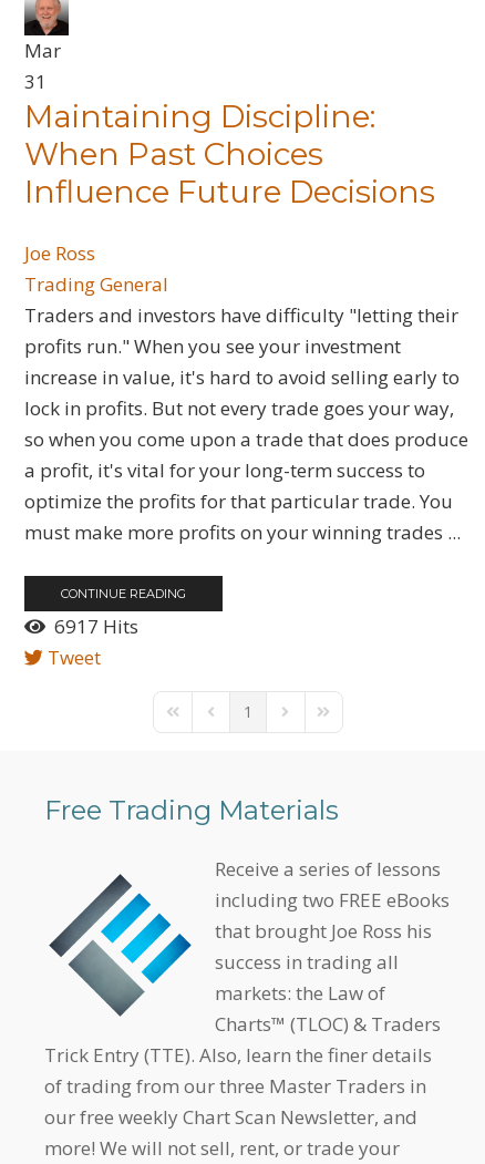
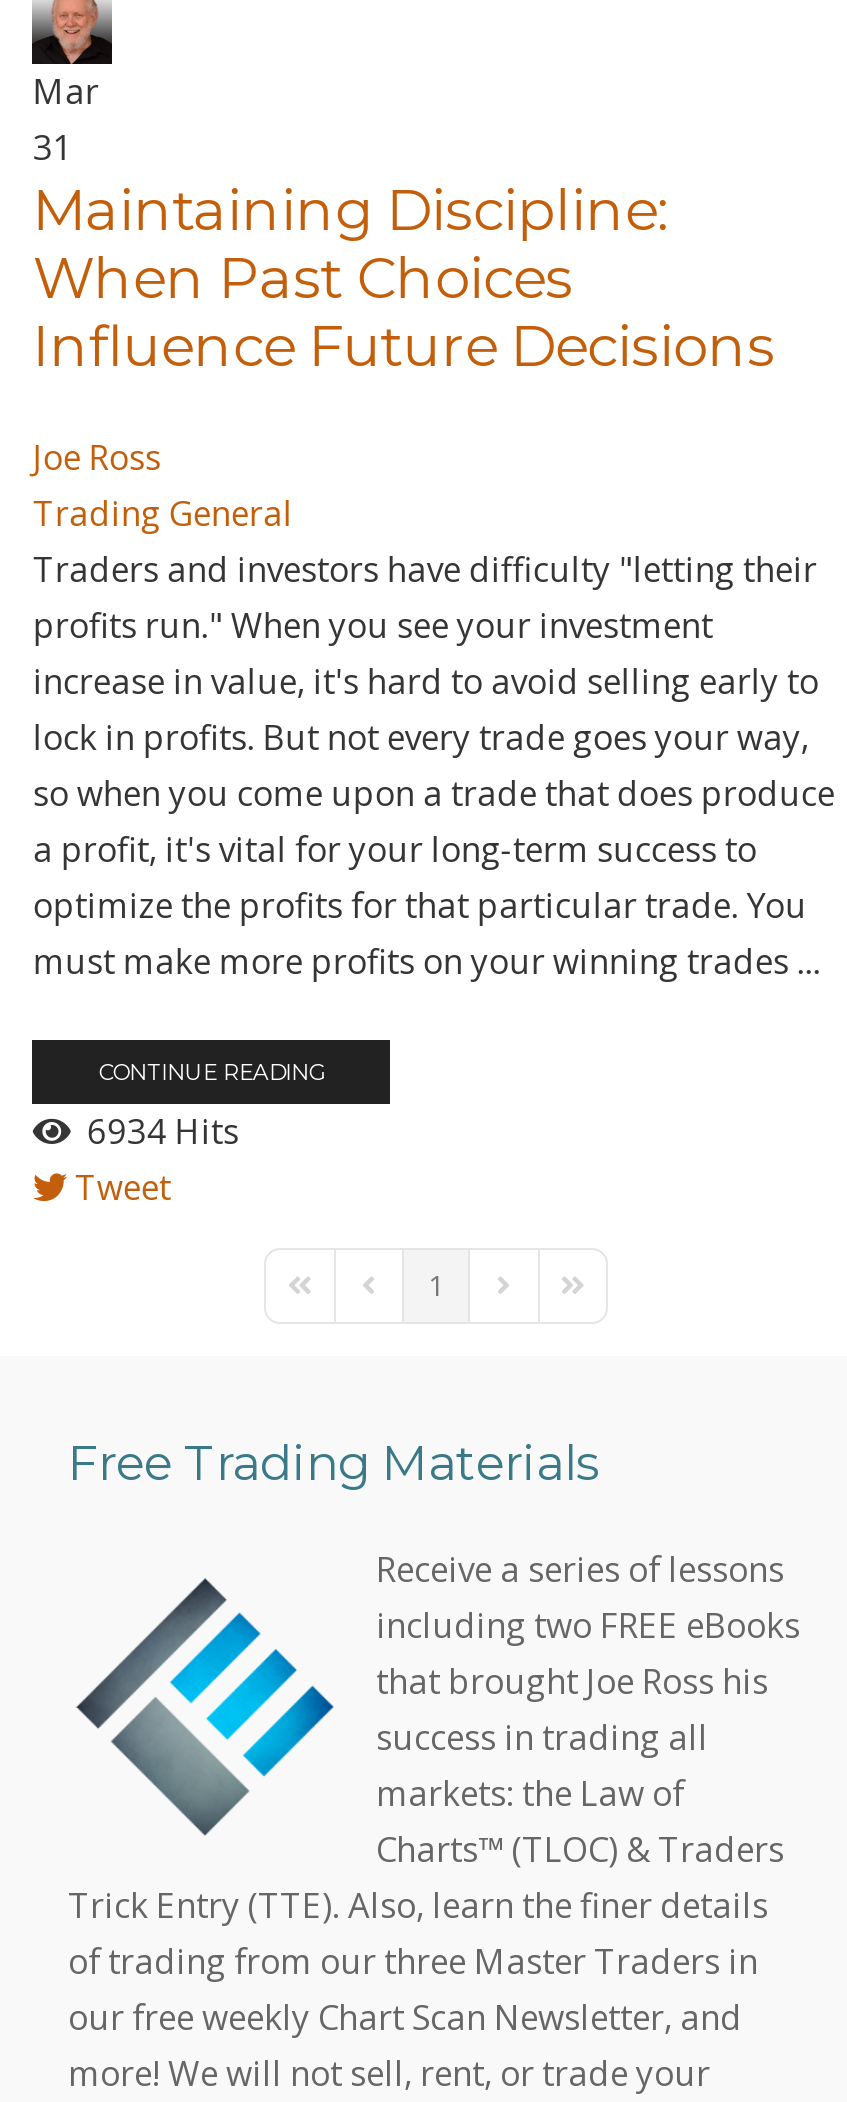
[46,614,139,639] 6917 Hits -> [71,1108,239,1154] 6934 Hits

